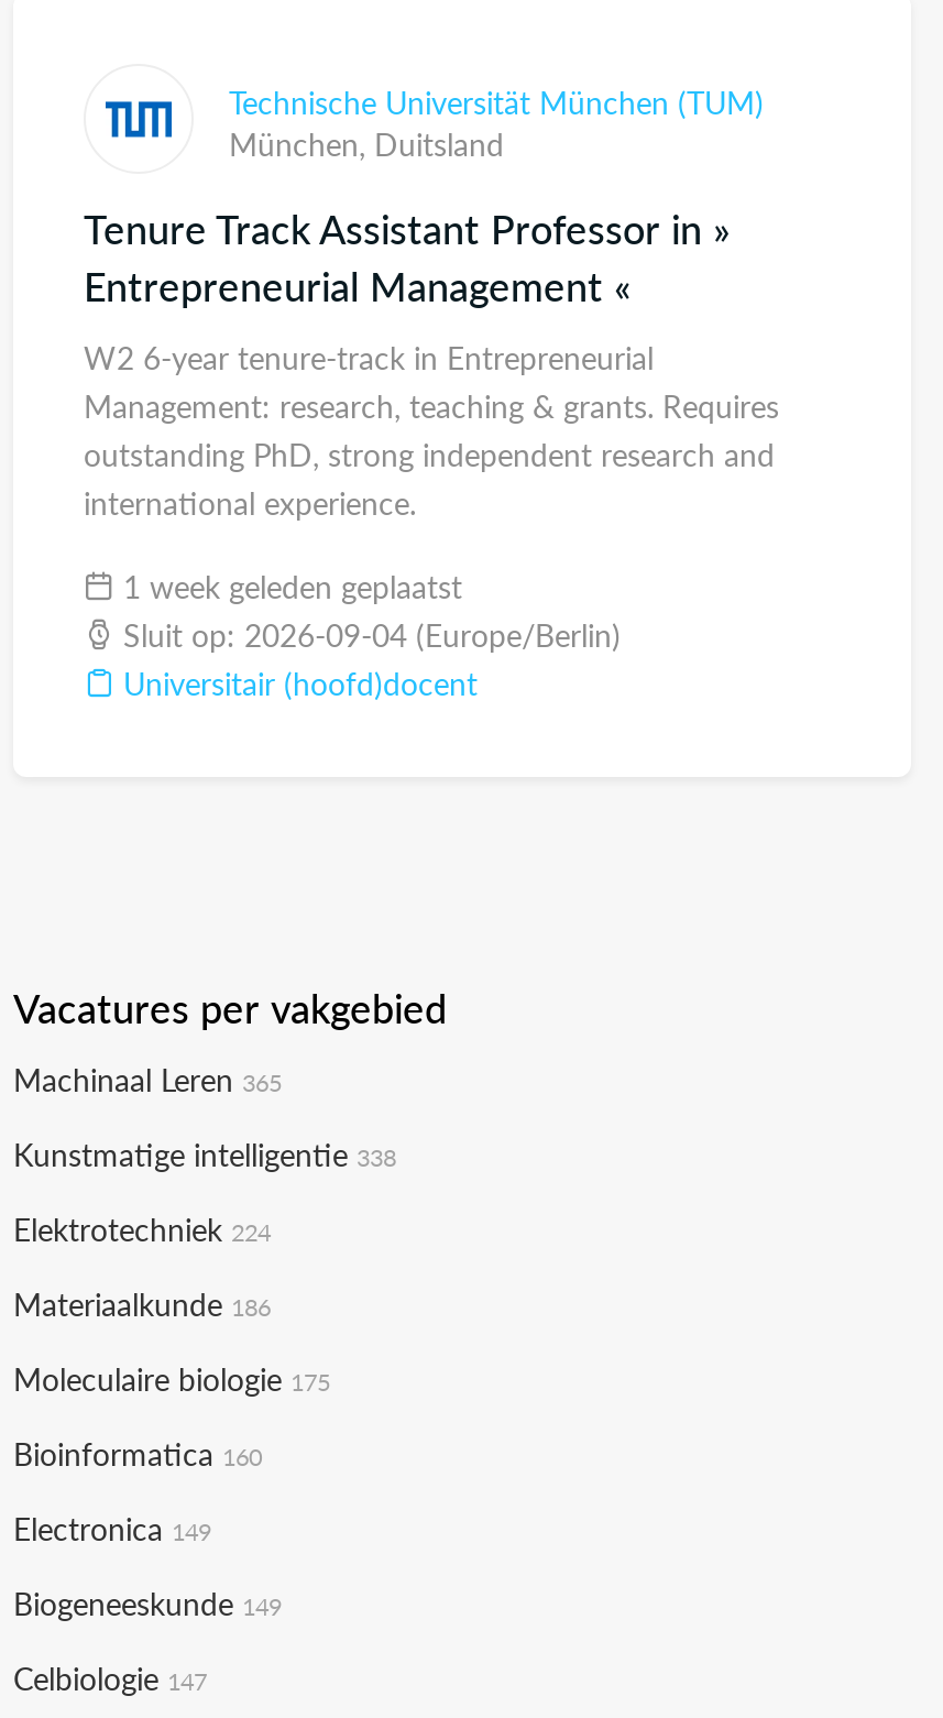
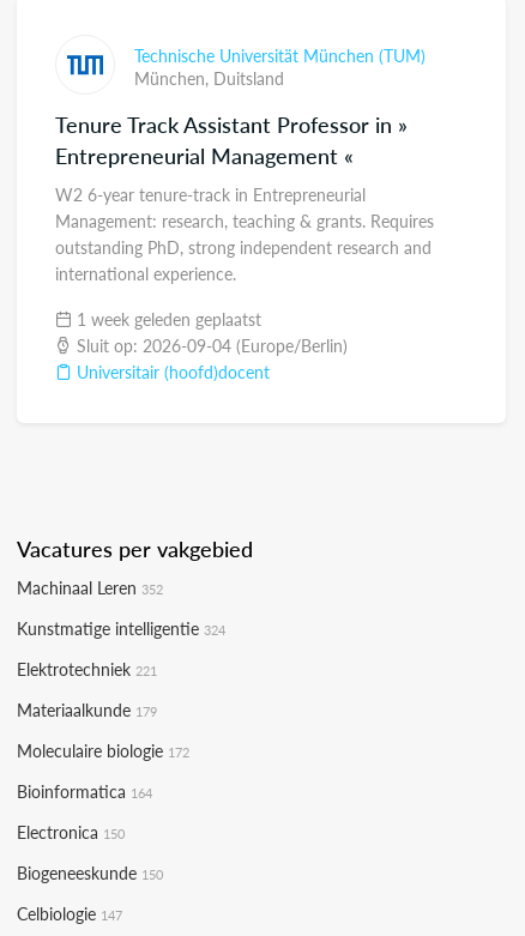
[13,1057,282,1101] Machinaal Leren 365 -> [17,575,163,599] Machinaal Leren 352
[13,1131,396,1175] Kunstmatige intelligentie 338 -> [17,616,225,640] Kunstmatige intelligentie 324
[13,1206,271,1250] Elektrotechniek 224 -> [17,657,157,681] Elektrotechniek 221
[13,1281,271,1325] Materiaalkunde 186 -> [17,698,157,721] Materiaalkunde 179
[13,1356,330,1400] Moleculaire biologie 175 -> [17,738,189,762] Moleculaire biologie 172
[13,1431,262,1475] Bioinformatica 160 -> [17,779,152,803] Bioinformatica 164
[13,1506,211,1550] Electronica 149 -> [17,820,125,844] Electronica 150
[13,1580,282,1624] Biogeneeskunde 149 -> [17,860,163,884] Biogeneeskunde 150

